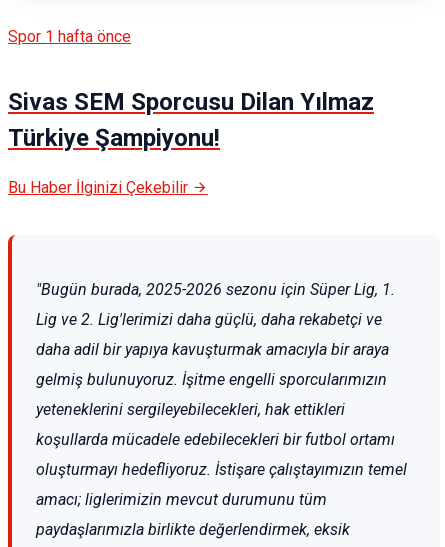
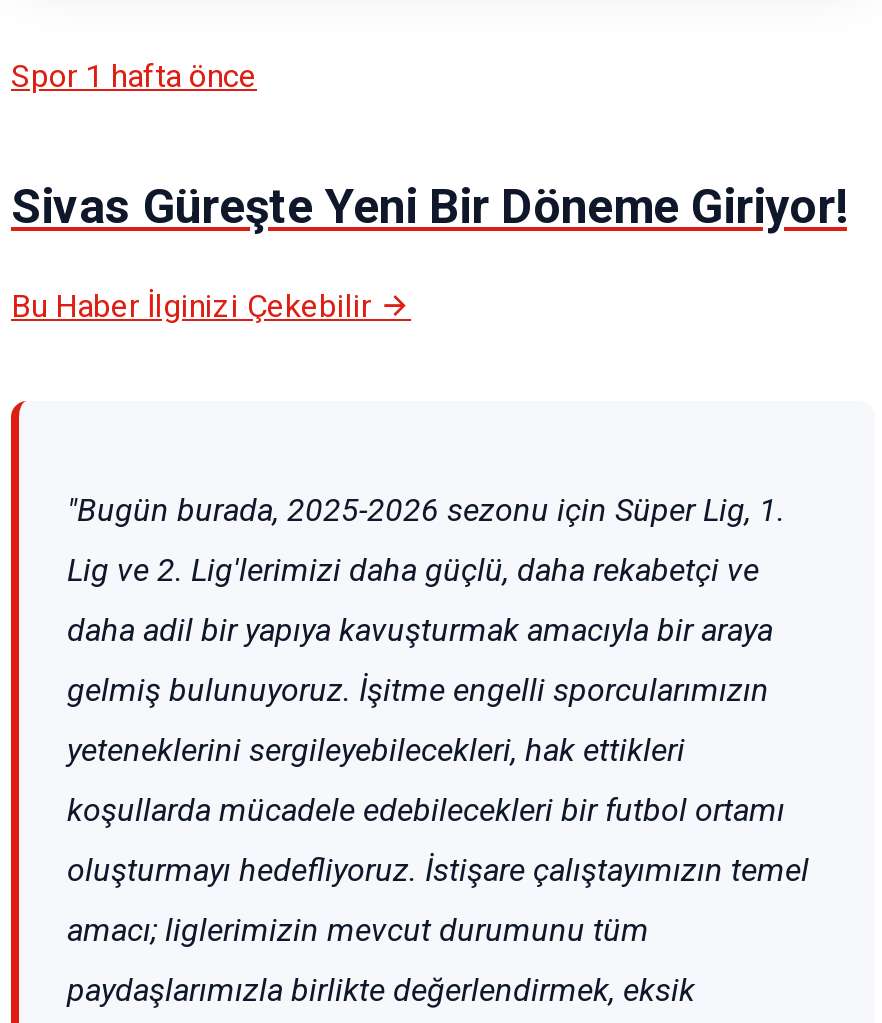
[8,88,374,152] Sivas SEM Sporcusu Dilan Yılmaz | Türkiye Şampiyonu! -> [11,180,847,236] Sivas Güreşte Yeni Bir Döneme Giriyor!

